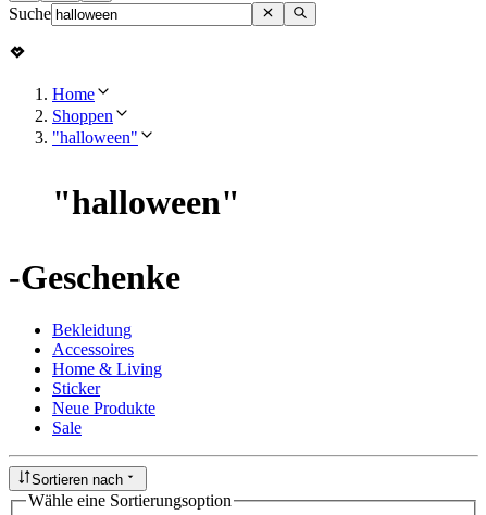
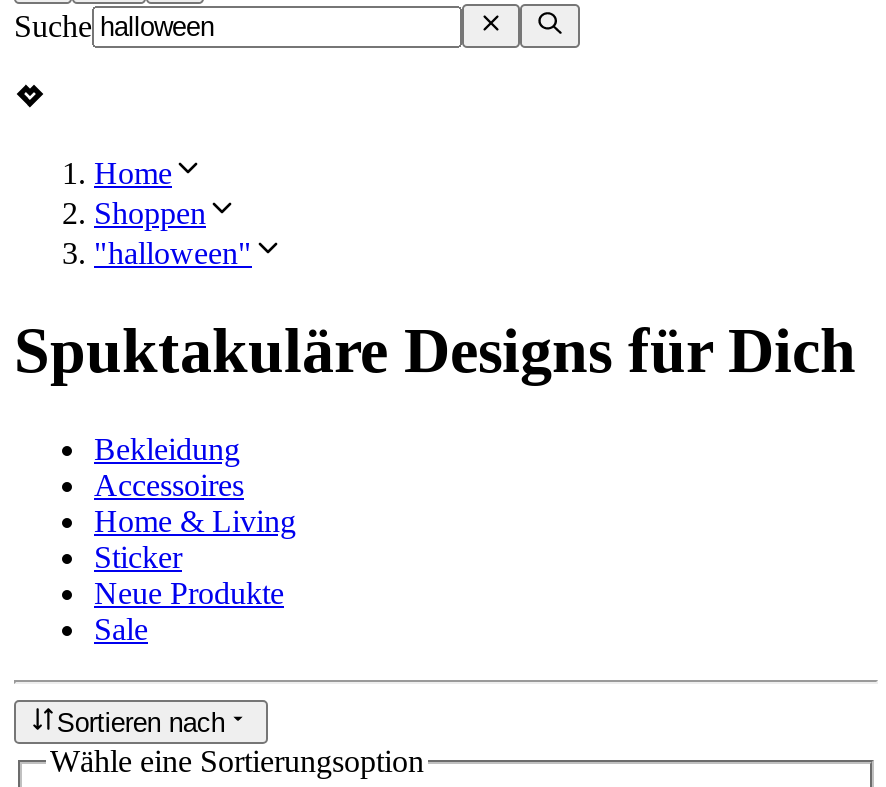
[9,182,240,297] "halloween" | -Geschenke -> [14,315,856,387] Spuktakuläre Designs für Dich

